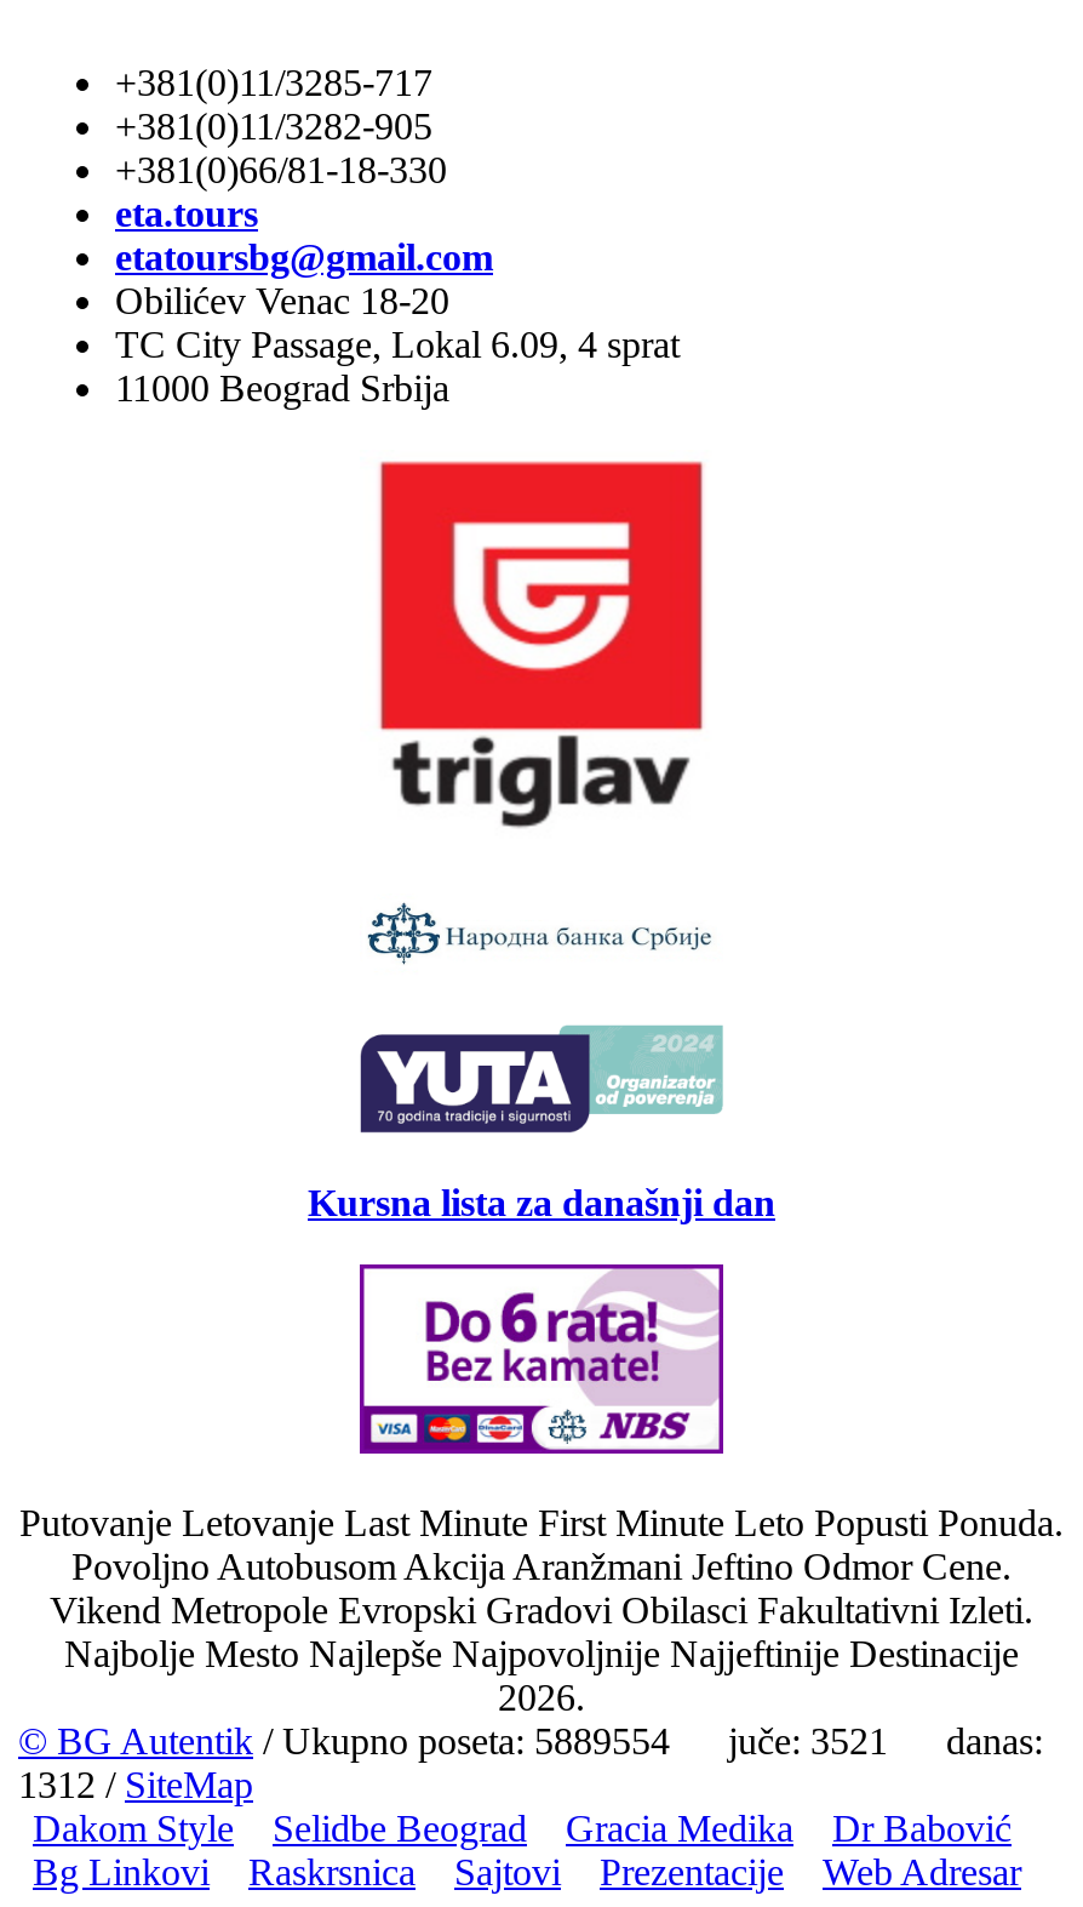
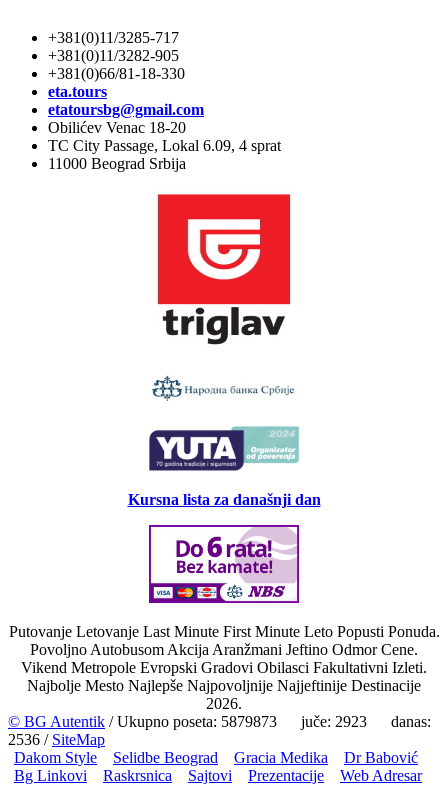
[18,1720,1043,1761] © BG Autentik / Ukupno poseta: 5889554 juče: 3521 danas: -> [8,713,431,730] © BG Autentik / Ukupno poseta: 5879873 juče: 2923 danas:
[18,1764,253,1805] 1312 / SiteMap -> [8,731,105,748] 2536 / SiteMap

